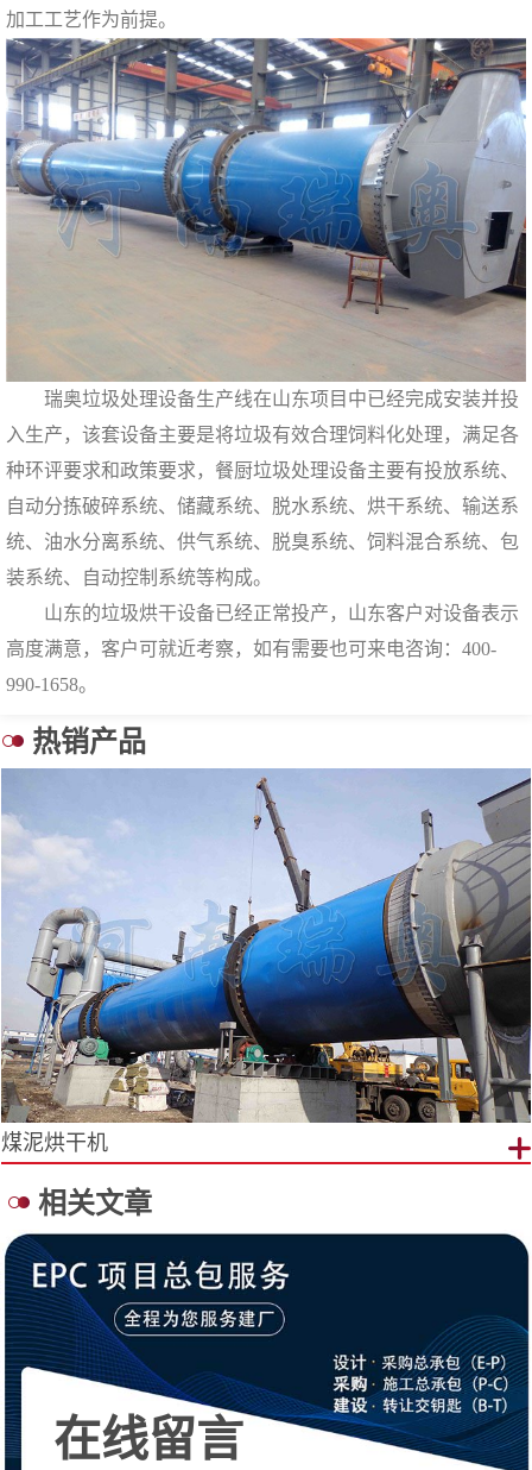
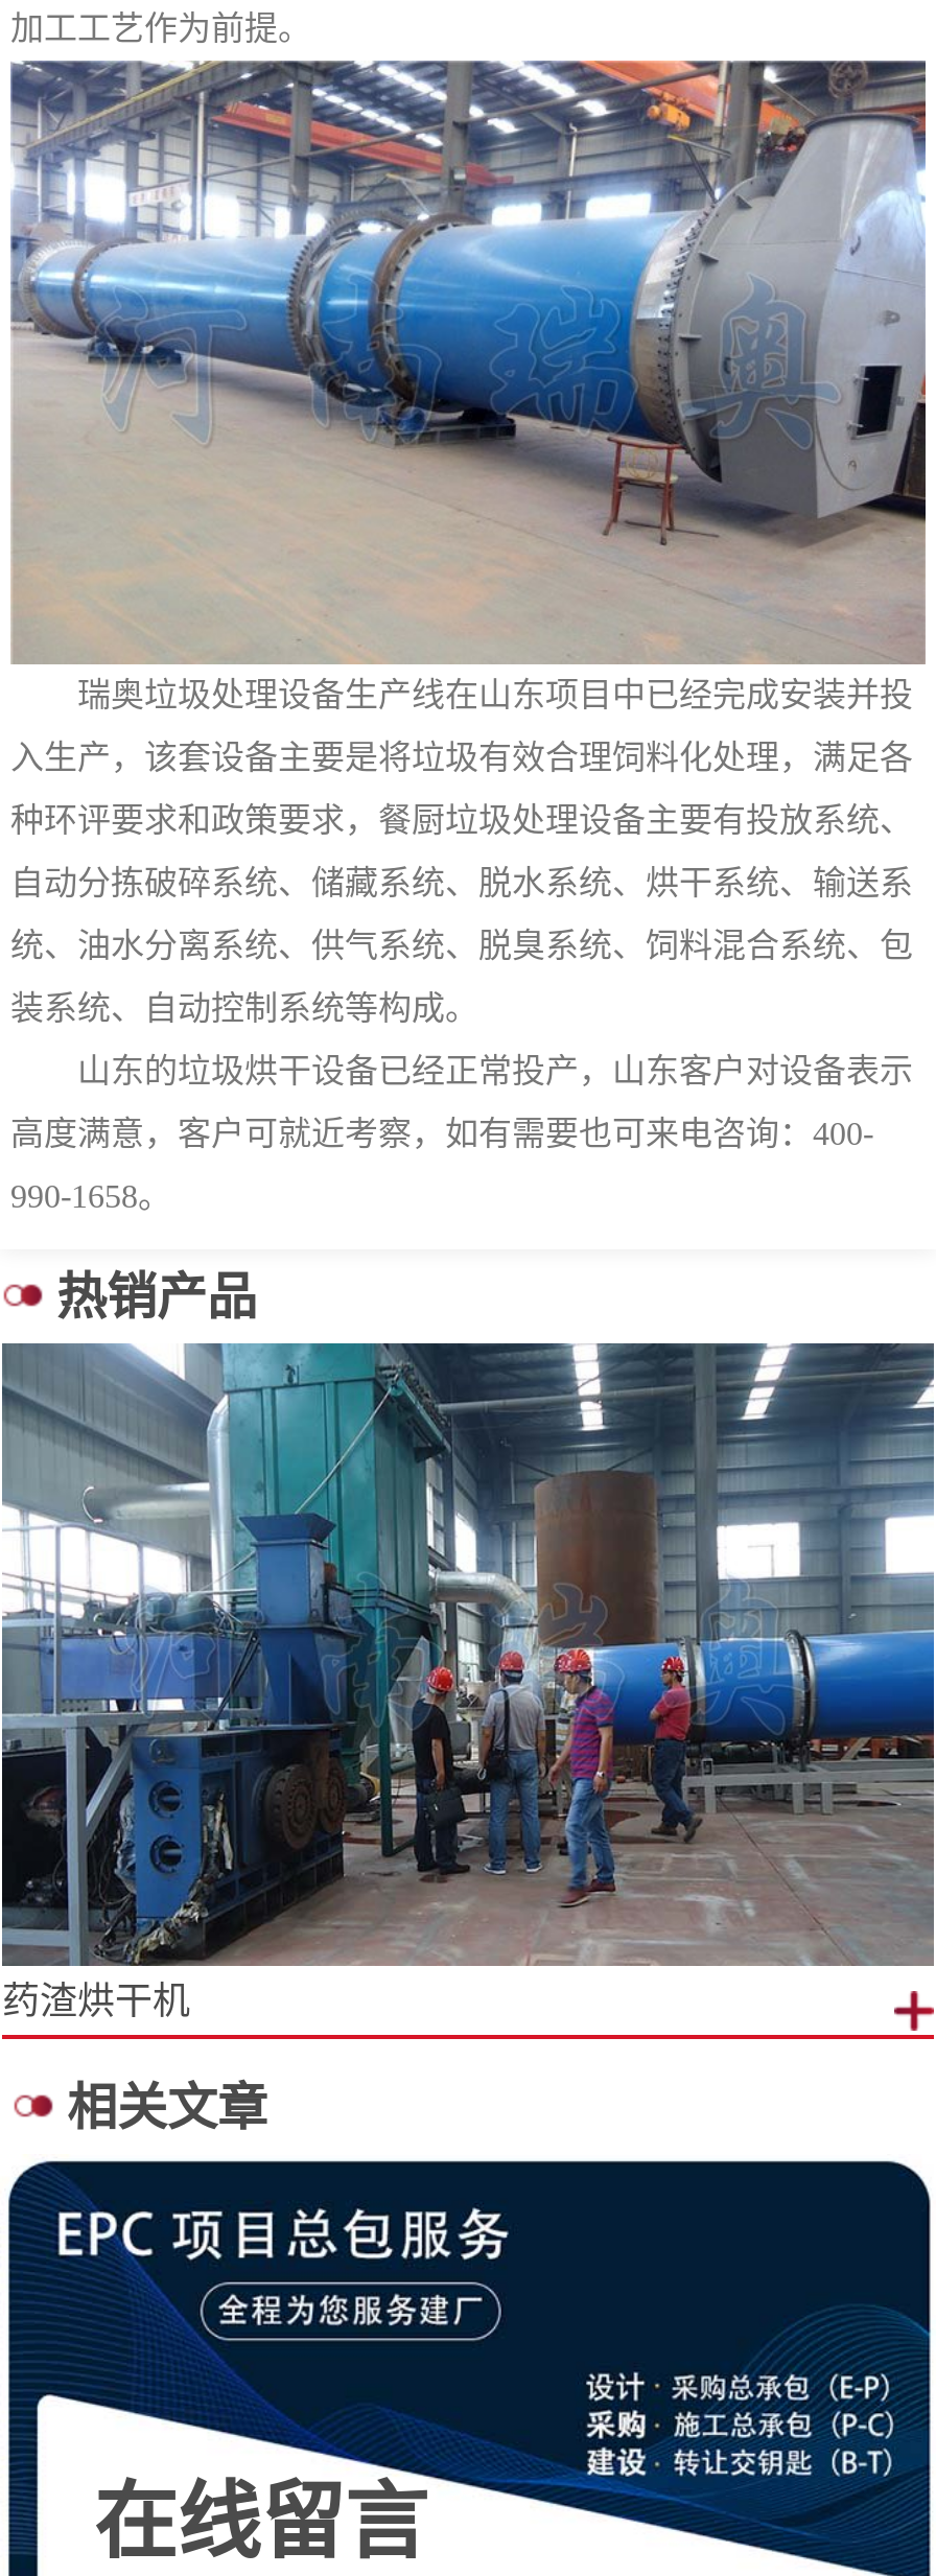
[1,768,528,1154] [image] | 煤泥烘干机 -> [2,1341,930,2022] [image] | 药渣烘干机

